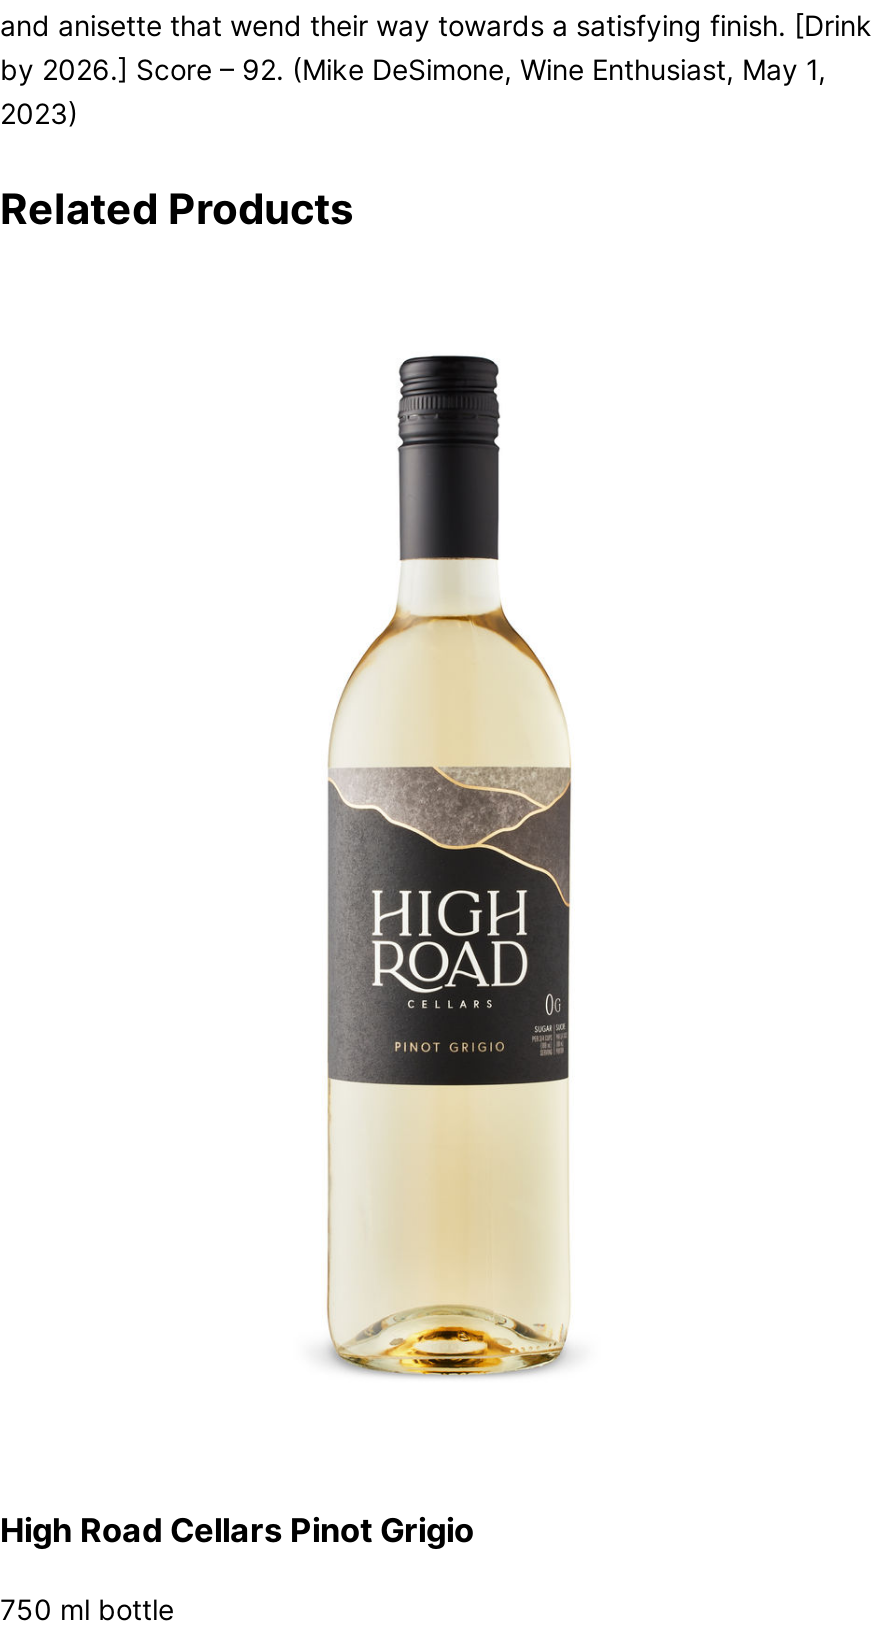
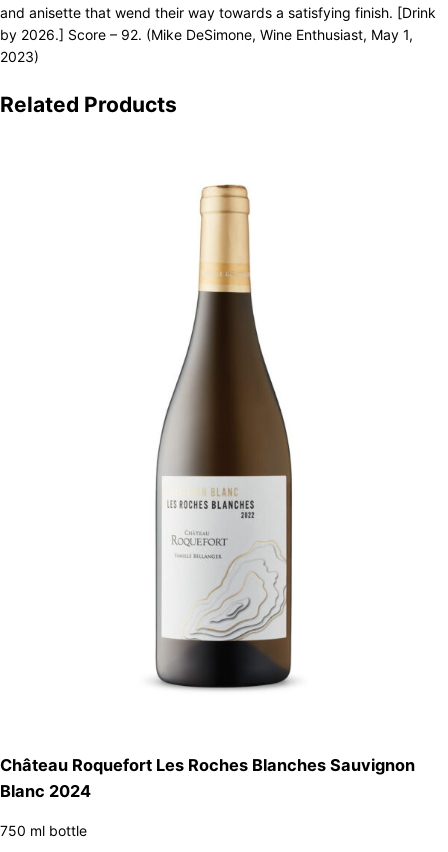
[312,354,584,1376] [image] -> [155,184,293,689] [image]
[0,1510,474,1550] High Road Cellars Pinot Grigio -> [0,755,415,801] Château Roquefort Les Roches Blanches Sauvignon | Blanc 2024

